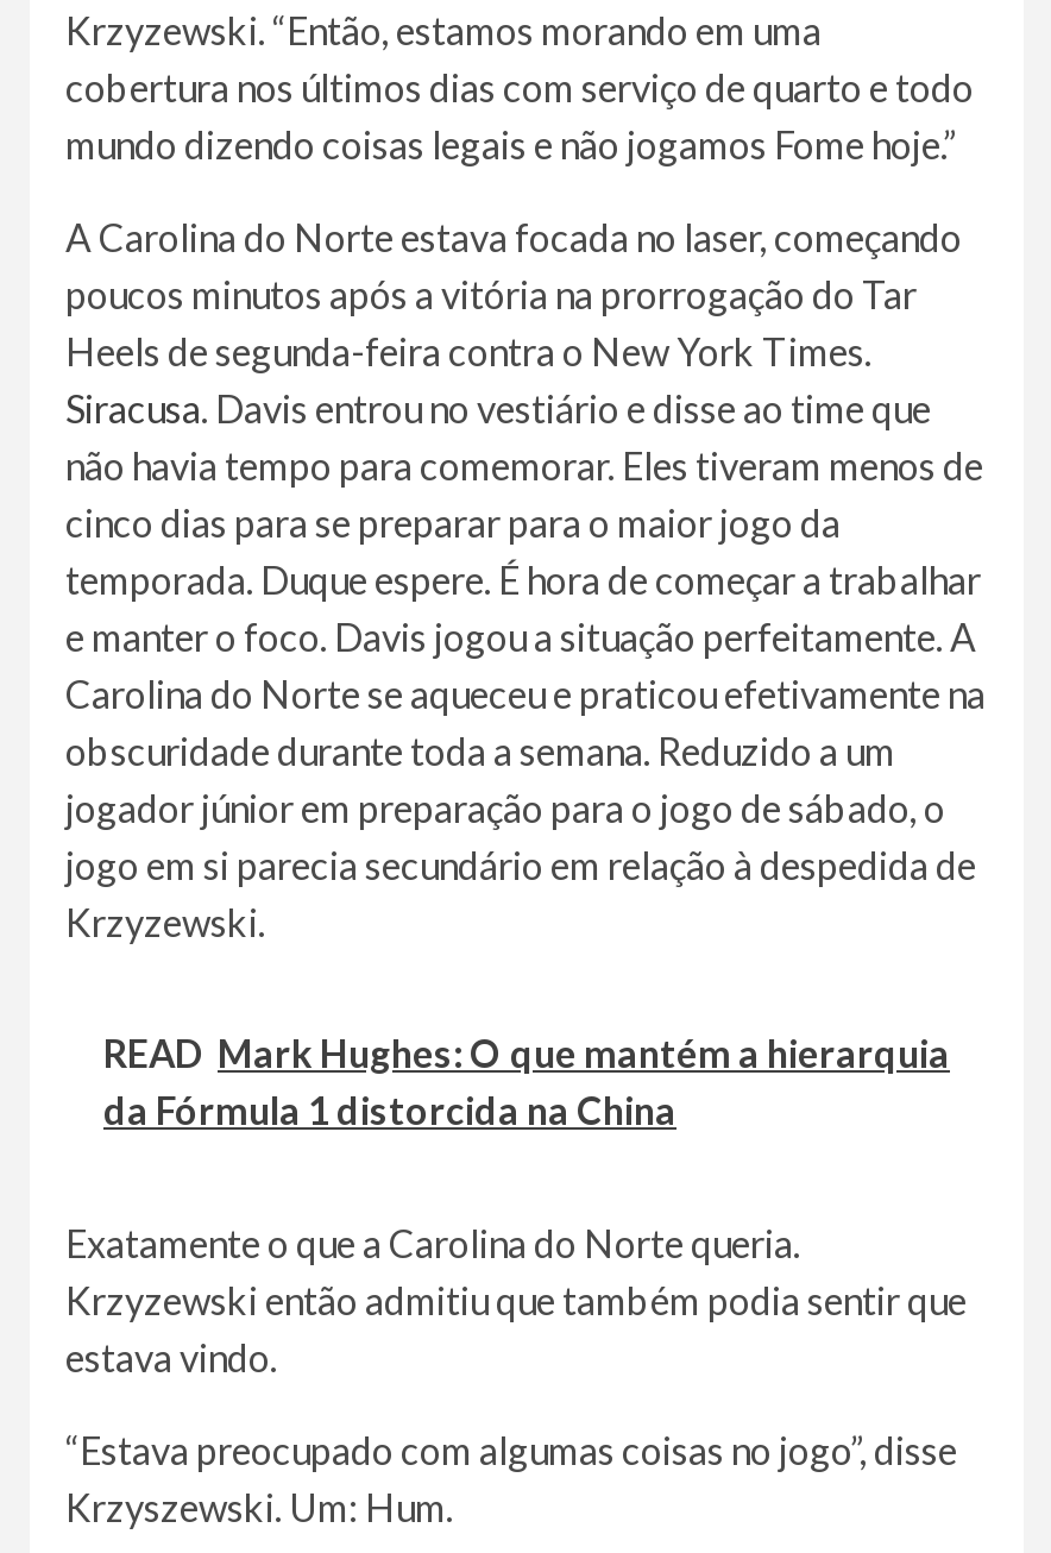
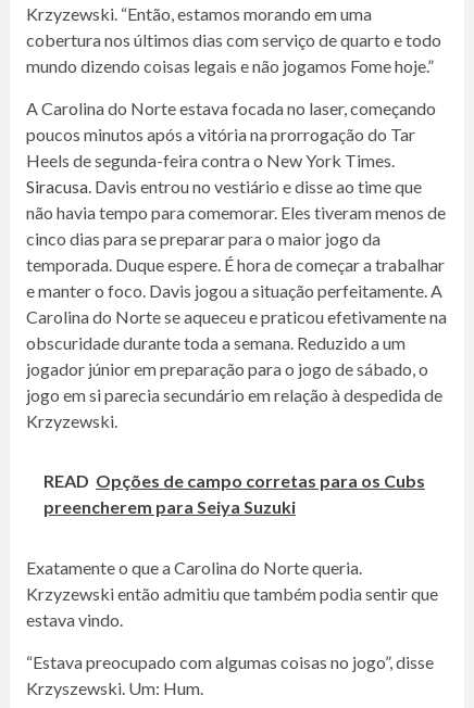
[103,1030,950,1132] READ Mark Hughes: O que mantém a hierarquia | da Fórmula 1 distorcida na China -> [43,470,425,517] READ Opções de campo corretas para os Cubs | preencherem para Seiya Suzuki

